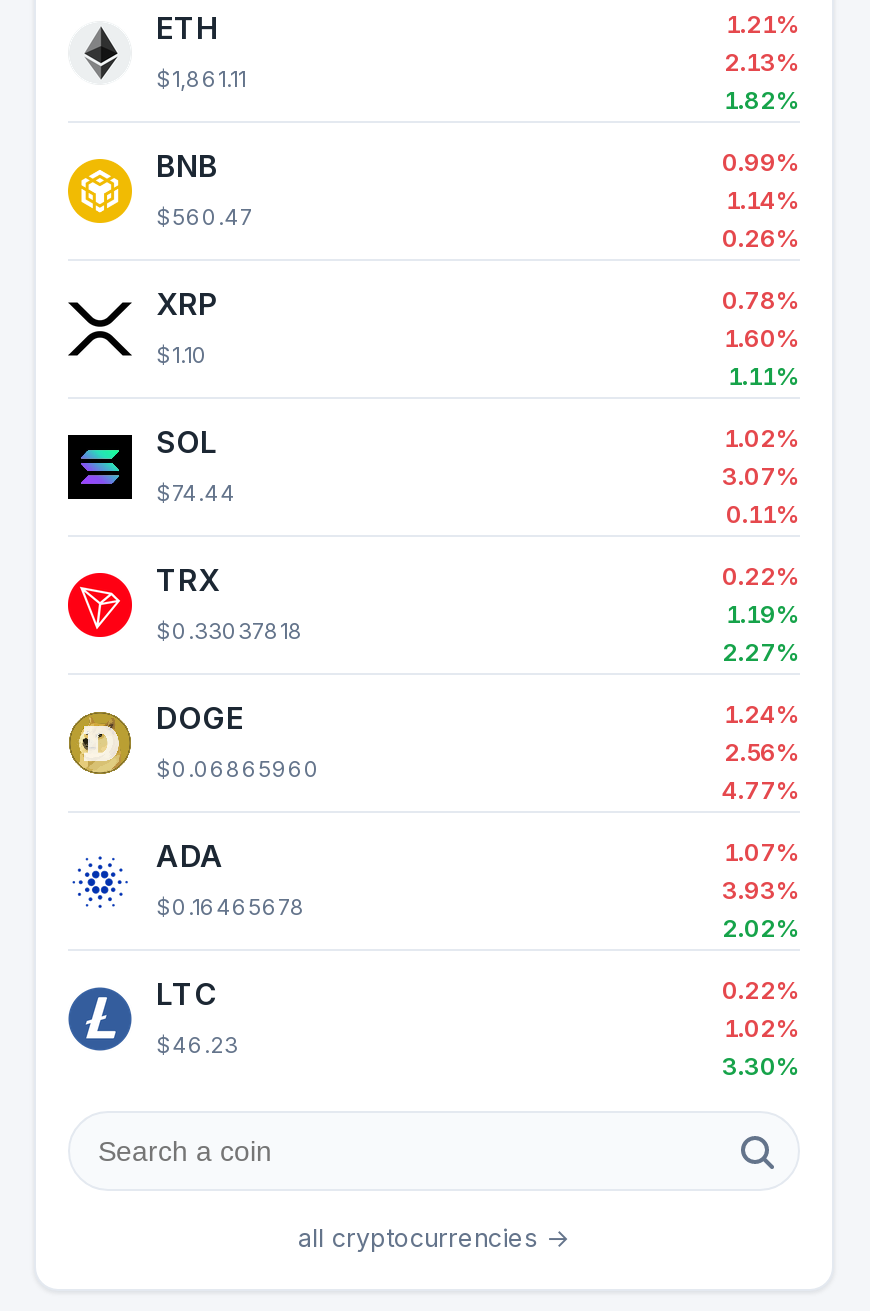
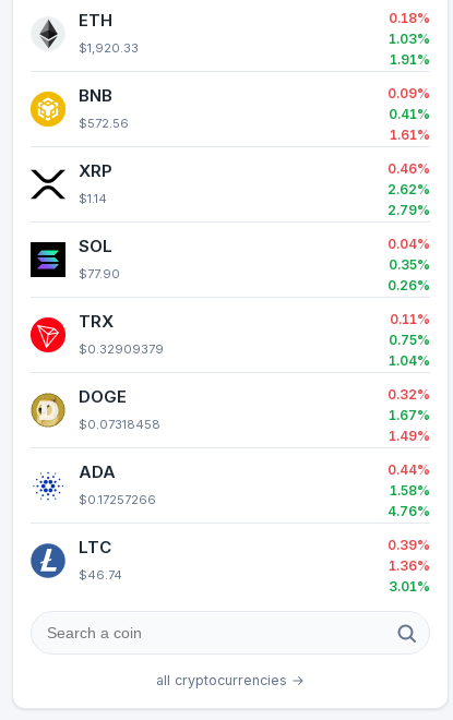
[726,9,800,39] 1.21% -> [389,10,430,26] 0.18%
[724,47,800,77] 2.13% -> [389,31,430,47] 1.03%
[156,65,246,93] $1,861.11 -> [79,41,139,56] $1,920.33
[724,85,800,115] 1.82% -> [390,51,430,68] 1.91%
[722,147,800,177] 0.99% -> [388,85,430,102] 0.09%
[726,185,800,215] 1.14% -> [389,106,430,122] 0.41%
[156,203,252,231] $560.47 -> [79,116,129,131] $572.56
[722,223,800,253] 0.26% -> [390,127,430,143] 1.61%
[722,285,800,315] 0.78% -> [388,161,430,177] 0.46%
[724,323,800,353] 1.60% -> [388,181,430,198] 2.62%
[156,341,208,369] $1.10 -> [79,191,107,206] $1.14
[728,361,800,391] 1.11% -> [388,202,430,218] 2.79%
[724,423,800,453] 1.02% -> [388,236,430,252] 0.04%
[722,461,800,491] 3.07% -> [389,257,430,273] 0.35%
[156,479,236,507] $74.44 -> [79,266,120,282] $77.90
[726,499,800,529] 0.11% -> [388,277,430,294] 0.26%
[722,561,800,591] 0.22% -> [390,311,430,327] 0.11%
[726,599,800,629] 1.19% -> [389,332,430,348] 0.75%
[156,617,304,645] $0.33037818 -> [79,342,164,357] $0.32909379
[722,637,800,667] 2.27% -> [389,353,430,369] 1.04%
[724,699,800,729] 1.24% -> [388,386,430,403] 0.32%
[724,737,800,767] 2.56% -> [389,407,430,423] 1.67%
[156,755,320,783] $0.06865960 -> [79,417,160,432] $0.07318458
[722,775,800,805] 4.77% -> [389,428,430,444] 1.49%
[724,837,800,867] 1.07% -> [388,462,430,478] 0.44%
[722,875,800,905] 3.93% -> [390,482,430,499] 1.58%
[156,893,306,921] $0.16465678 -> [79,492,156,507] $0.17257266
[722,913,800,943] 2.02% -> [388,503,430,519] 4.76%
[722,975,800,1005] 0.22% -> [388,537,430,553] 0.39%
[724,1013,800,1043] 1.02% -> [389,558,430,574] 1.36%
[156,1031,238,1059] $46.23 -> [79,567,122,583] $46.74
[722,1051,800,1081] 3.30% -> [389,578,430,595] 3.01%

